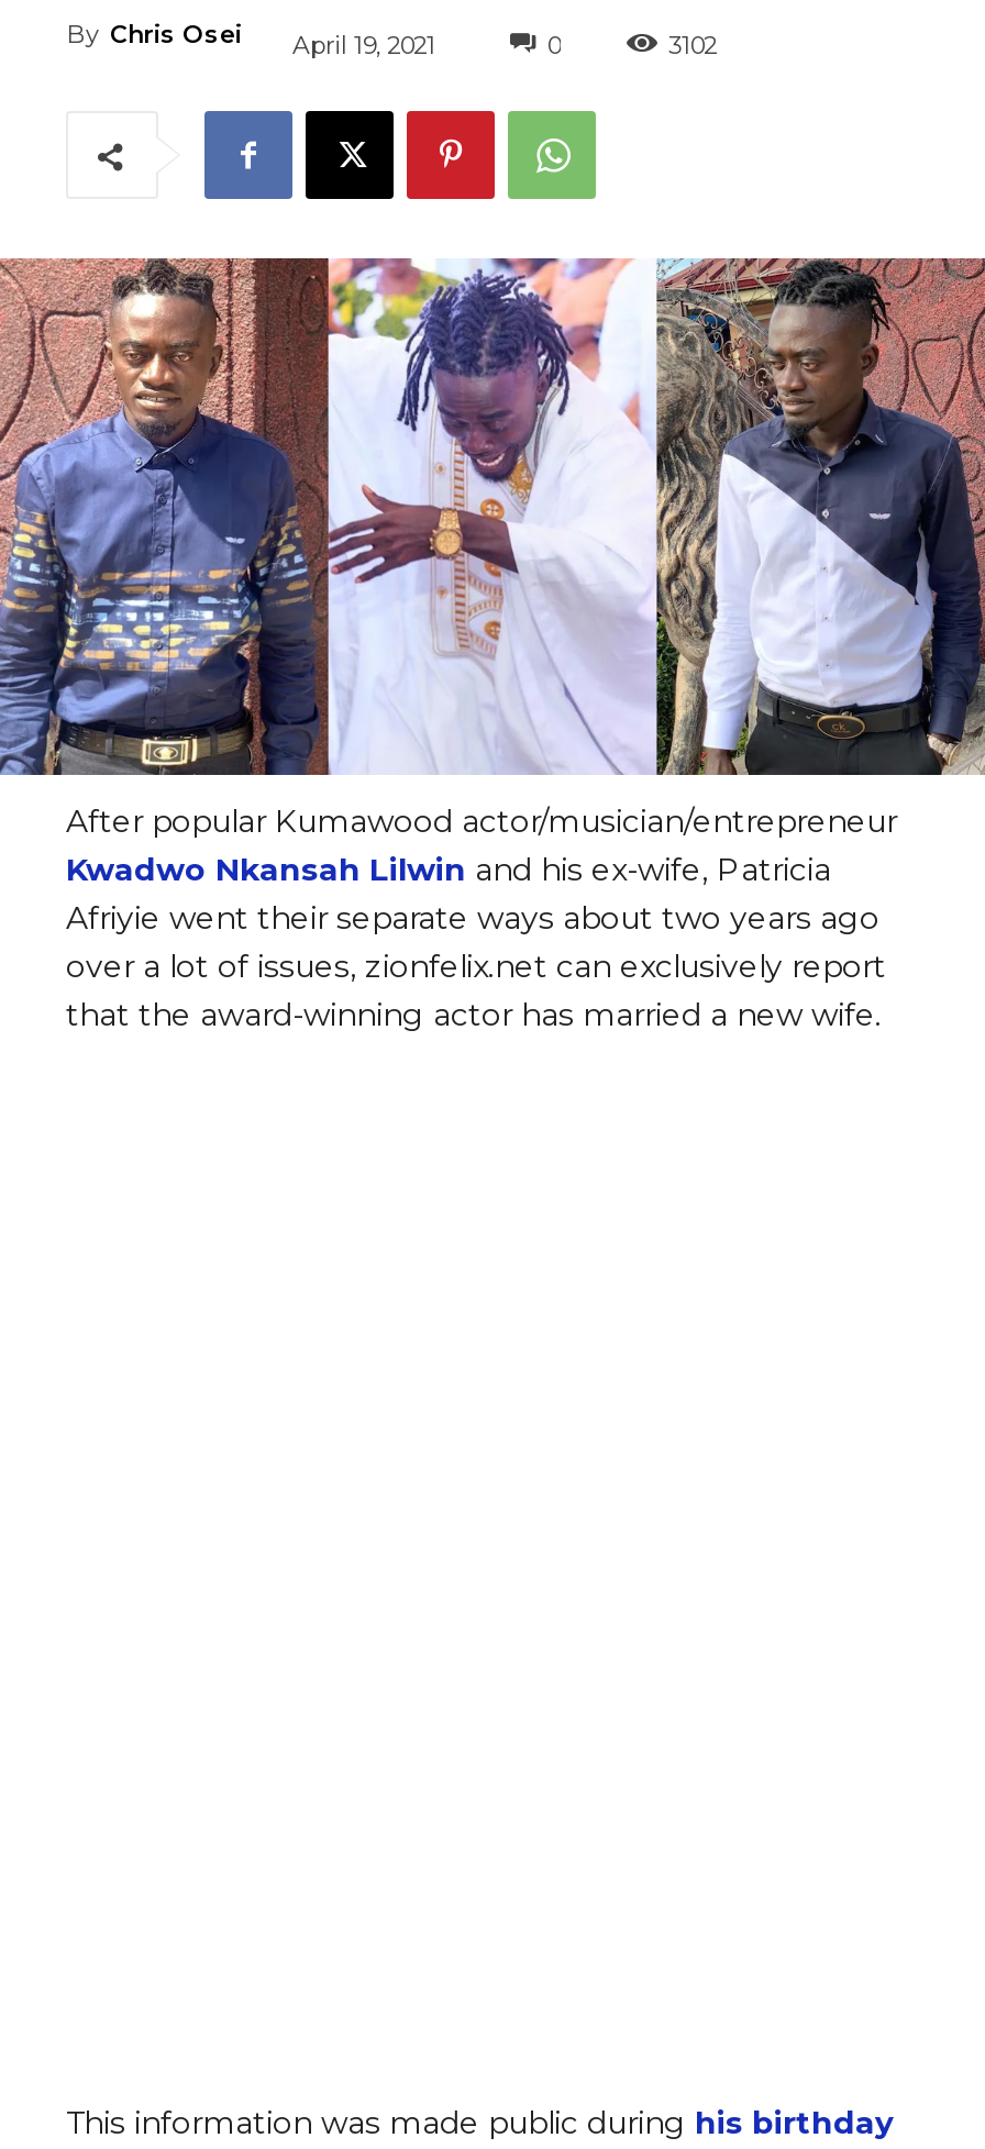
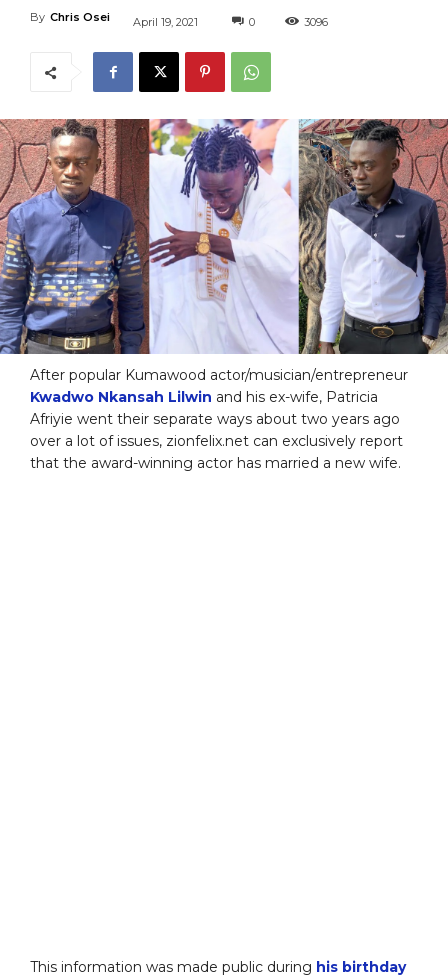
[668,29,717,60] 3102 -> [304,15,328,29] 3096

